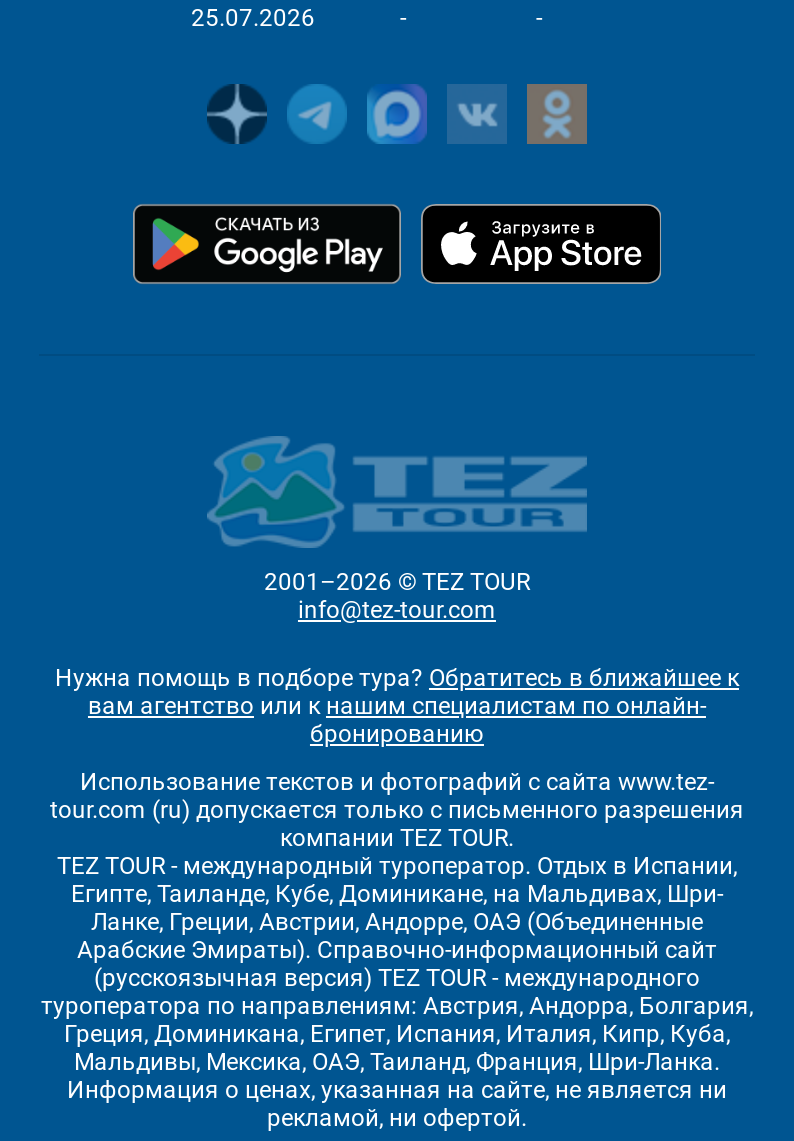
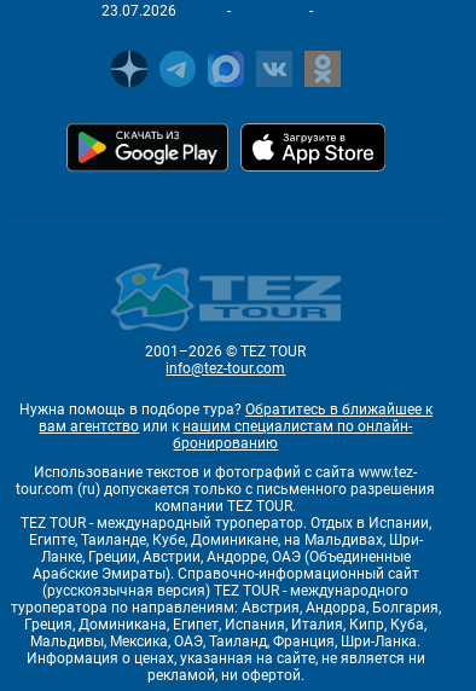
[191,4,315,32] 25.07.2026 -> [101,2,176,19] 23.07.2026

